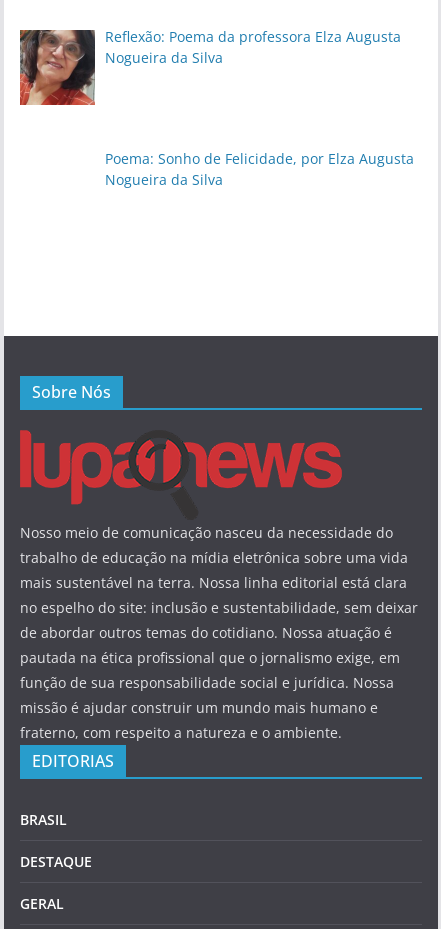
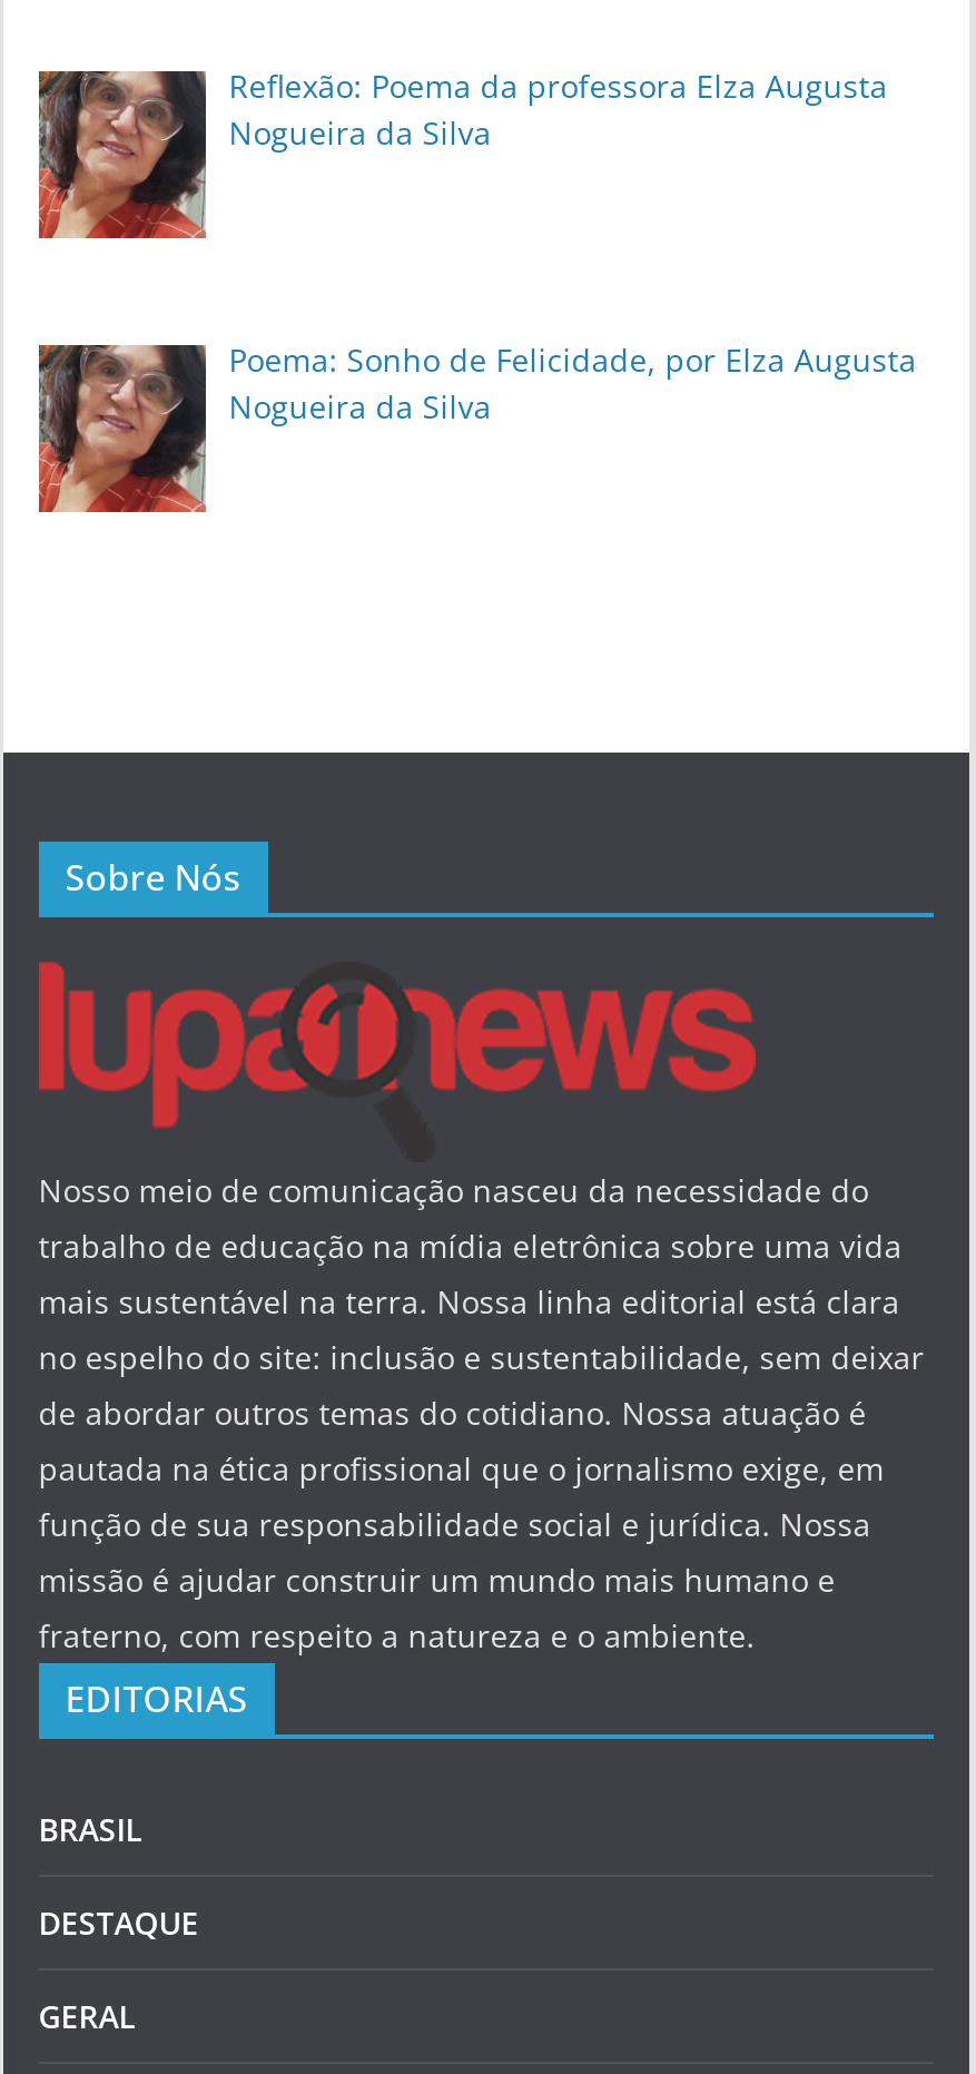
none -> [37,342,208,515] [image]

